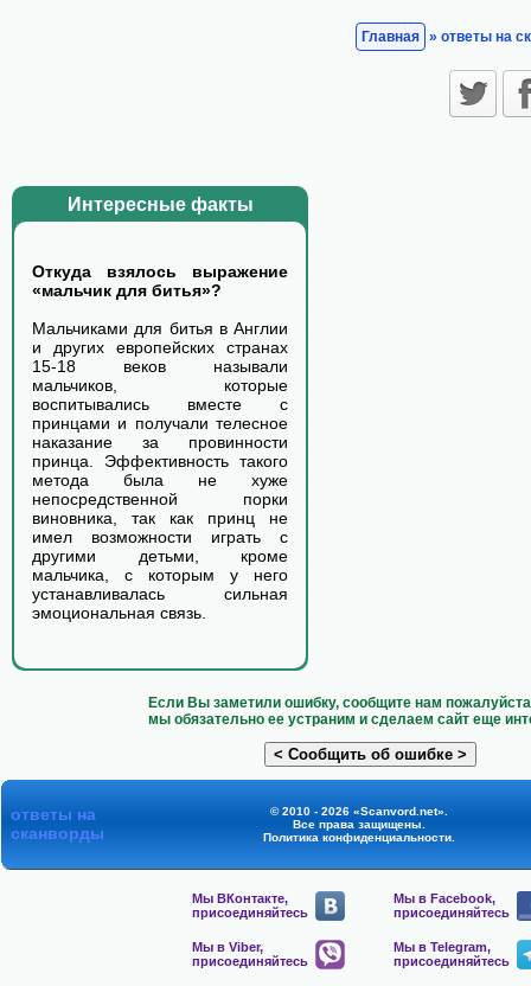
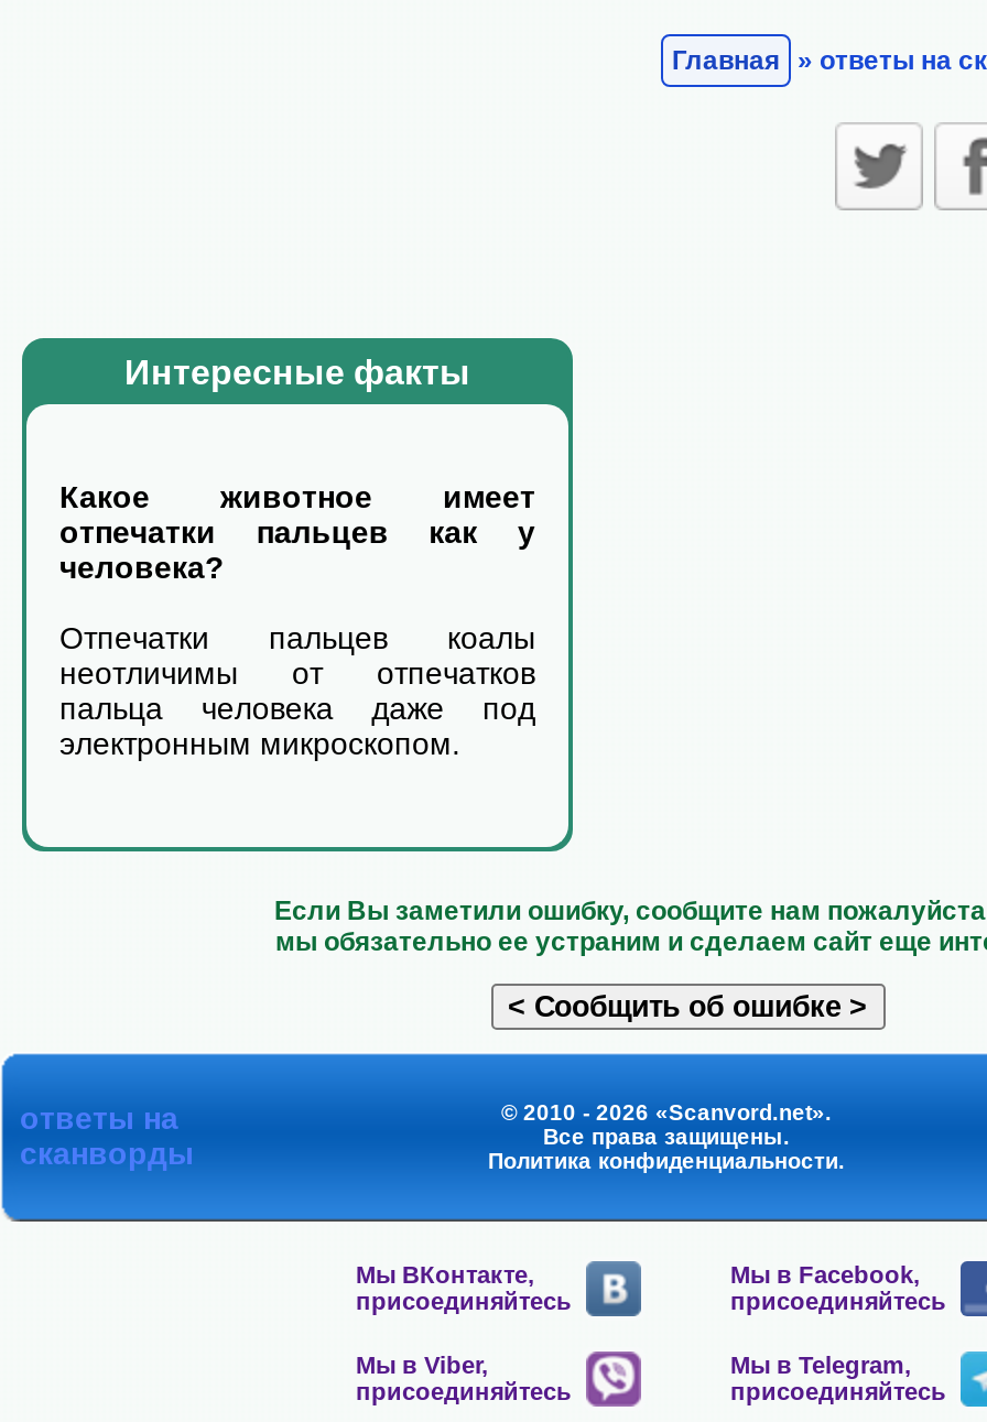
[32,262,288,300] Откуда взялось выражение | «мальчик для битья»? -> [59,479,535,585] Какое животное имеет | отпечатки пальцев как у | человека?
[32,319,288,622] Мальчиками для битья в Англии | и других европейских странах | 15-18 веков называли | мальчиков, которые | воспитывались вместе с | принцами и получали телесное | наказание за провинности | принца. Эффективность такого | метода была не хуже | непосредственной порки | виновника, так как принц не | имел возможности играть с | другими детьми, кроме | мальчика, с которым у него | устанавливалась сильная | эмоциональная связь. -> [59,620,535,761] Отпечатки пальцев коалы | неотличимы от отпечатков | пальца человека даже под | электронным микроскопом.

